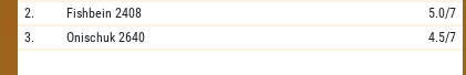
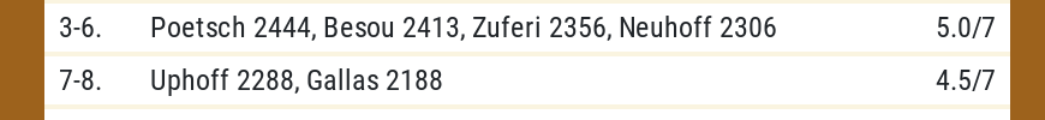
[24,6,142,21] 2. | Fishbein 2408 -> [59,11,777,44] 3-6. | Poetsch 2444, Besou 2413, Zuferi 2356, Neuhoff 2306
[24,30,145,45] 3. | Onischuk 2640 -> [59,64,443,97] 7-8. | Uphoff 2288, Gallas 2188

